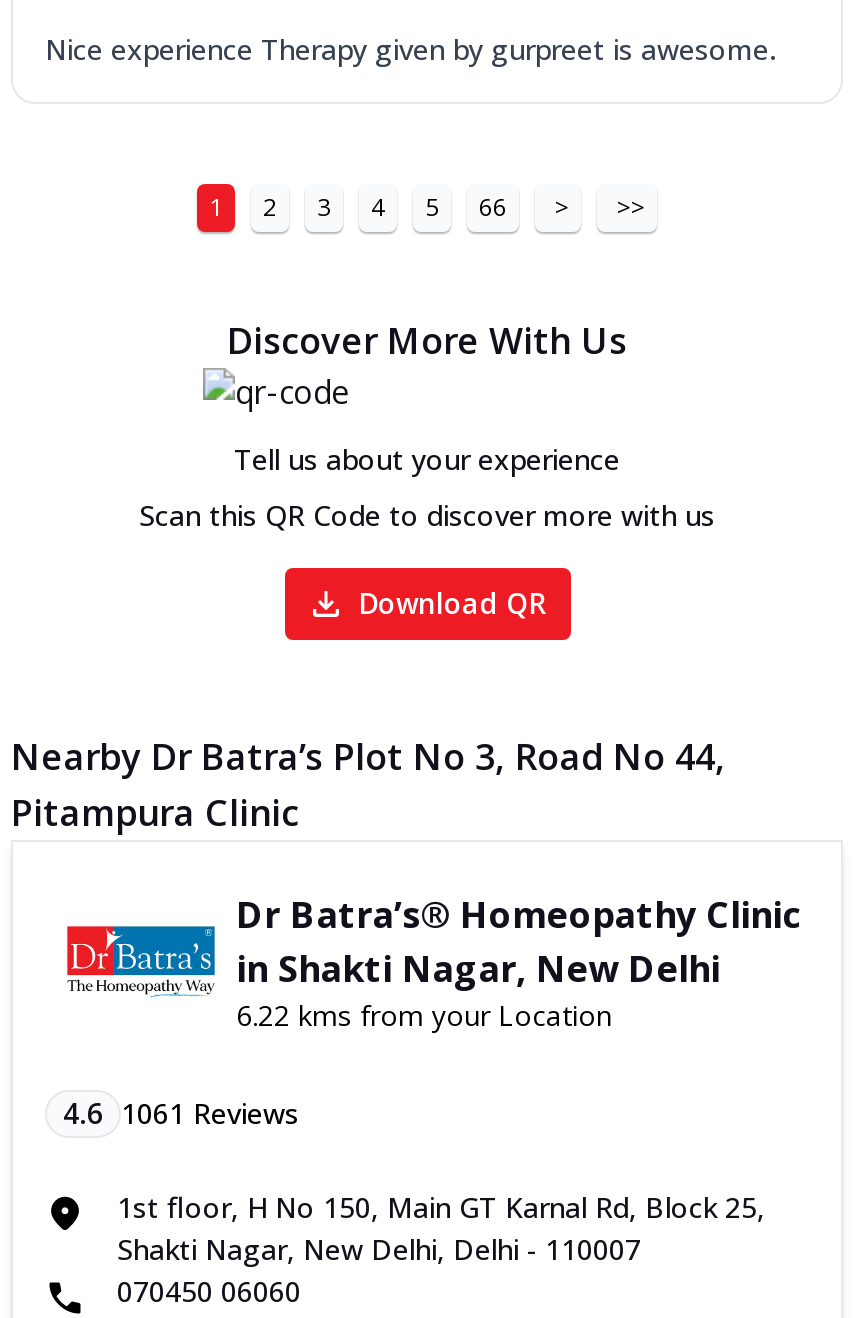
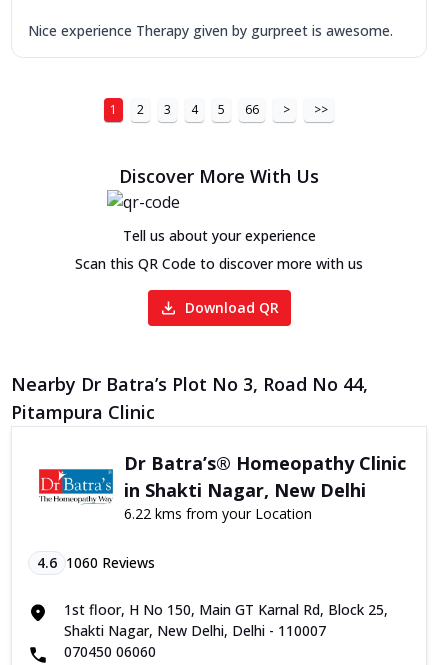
[63,1095,299,1133] 4.6 1061 Reviews -> [37,553,155,572] 4.6 1060 Reviews

